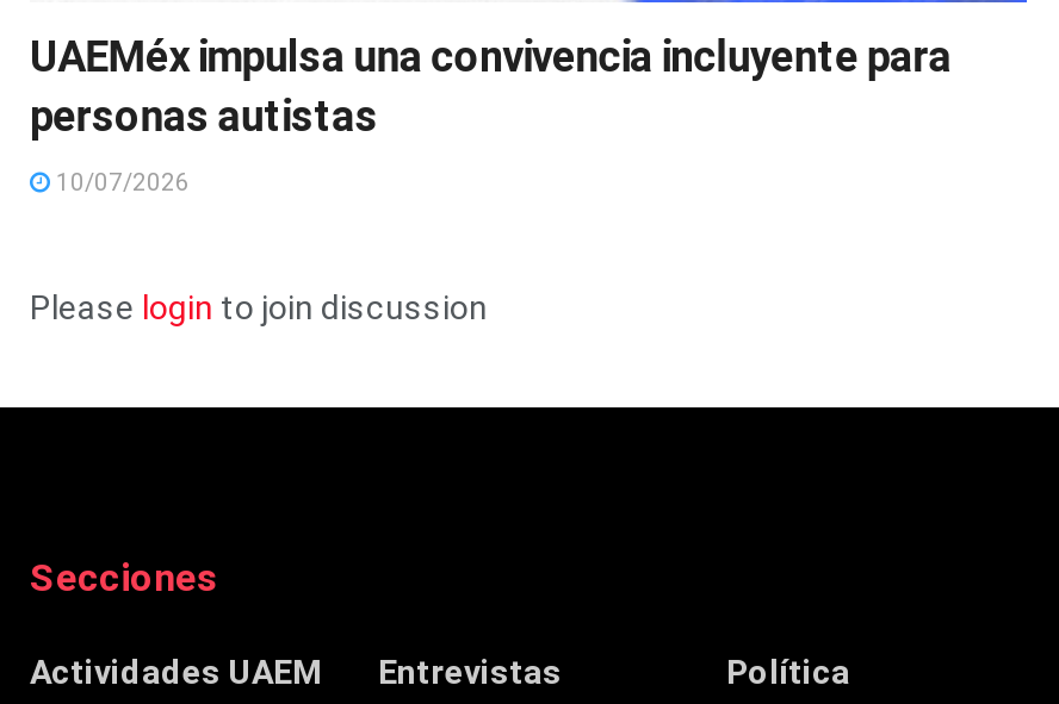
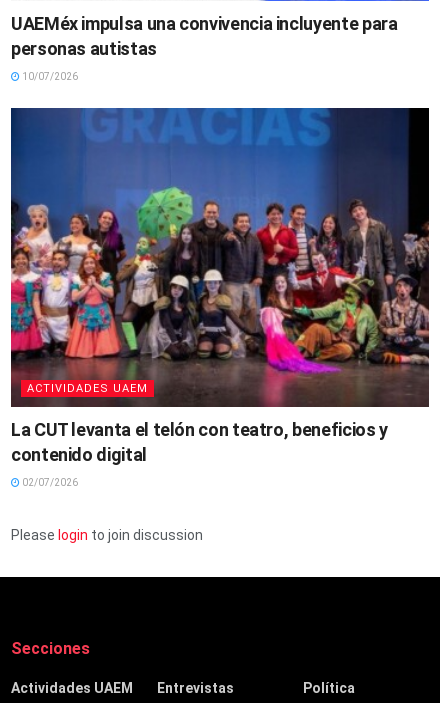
none -> [10,107,430,488] [image] | ACTIVIDADES UAEM | La CUT levanta el telón con teatro, beneficios y | contenido digital | 02/07/2026

